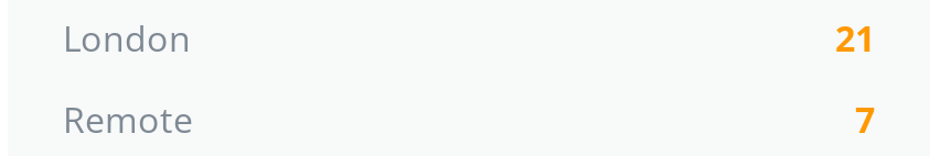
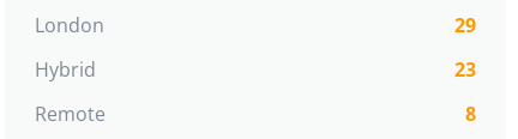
[835,14,875,63] 21 -> [35,12,476,83] 29 | Hybrid | 23
[855,96,875,144] 7 -> [465,101,476,127] 8

